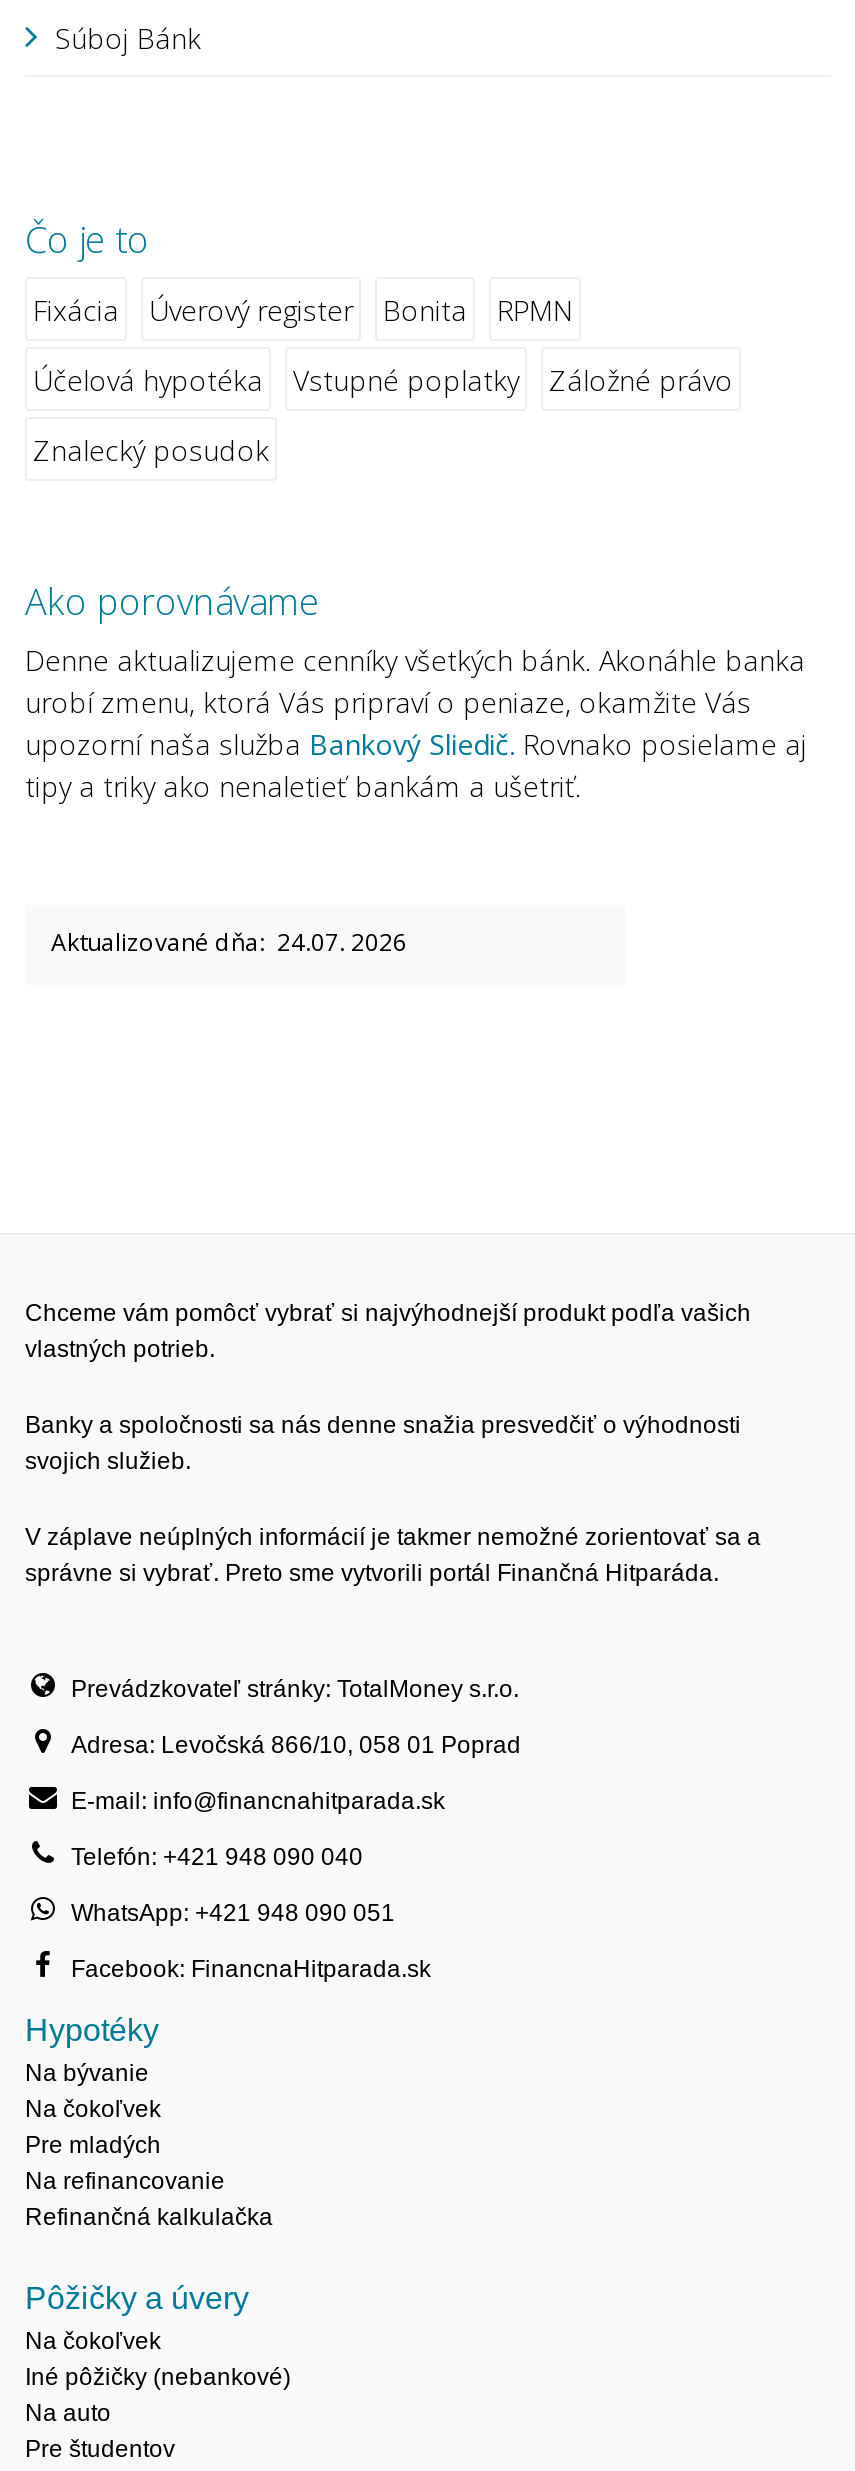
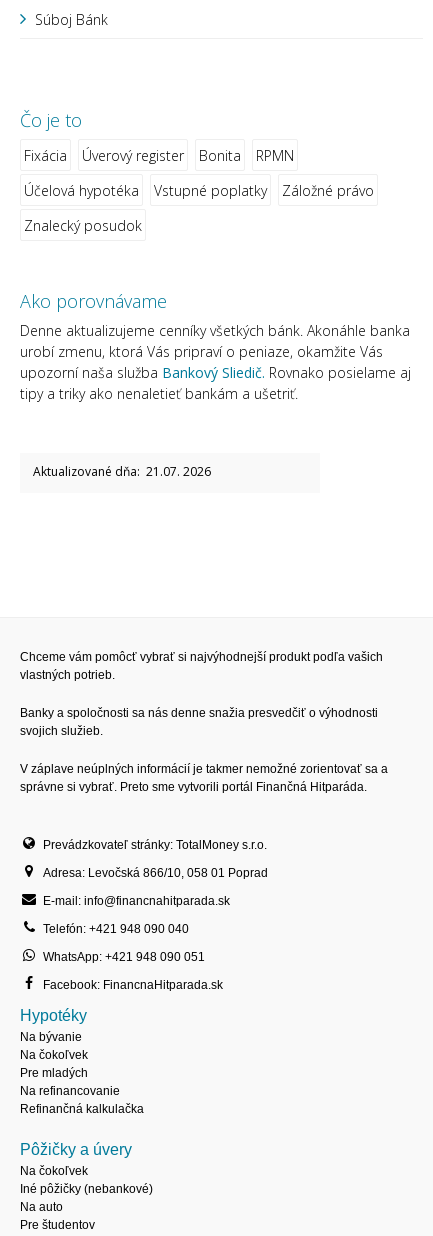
[45,926,407,960] Aktualizované dňa: 24.07. 2026 -> [30,463,211,480] Aktualizované dňa: 21.07. 2026

